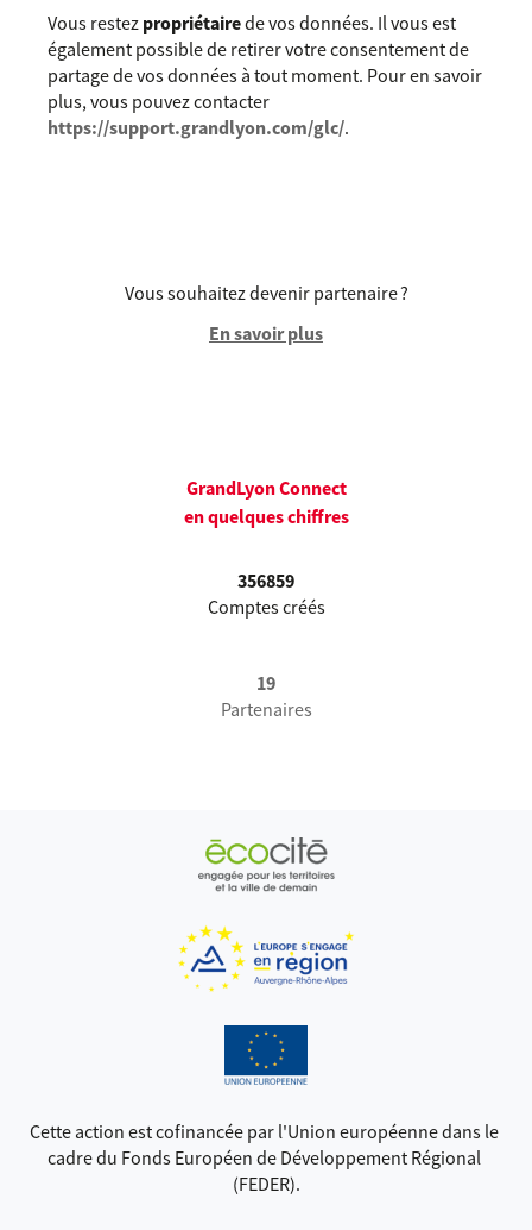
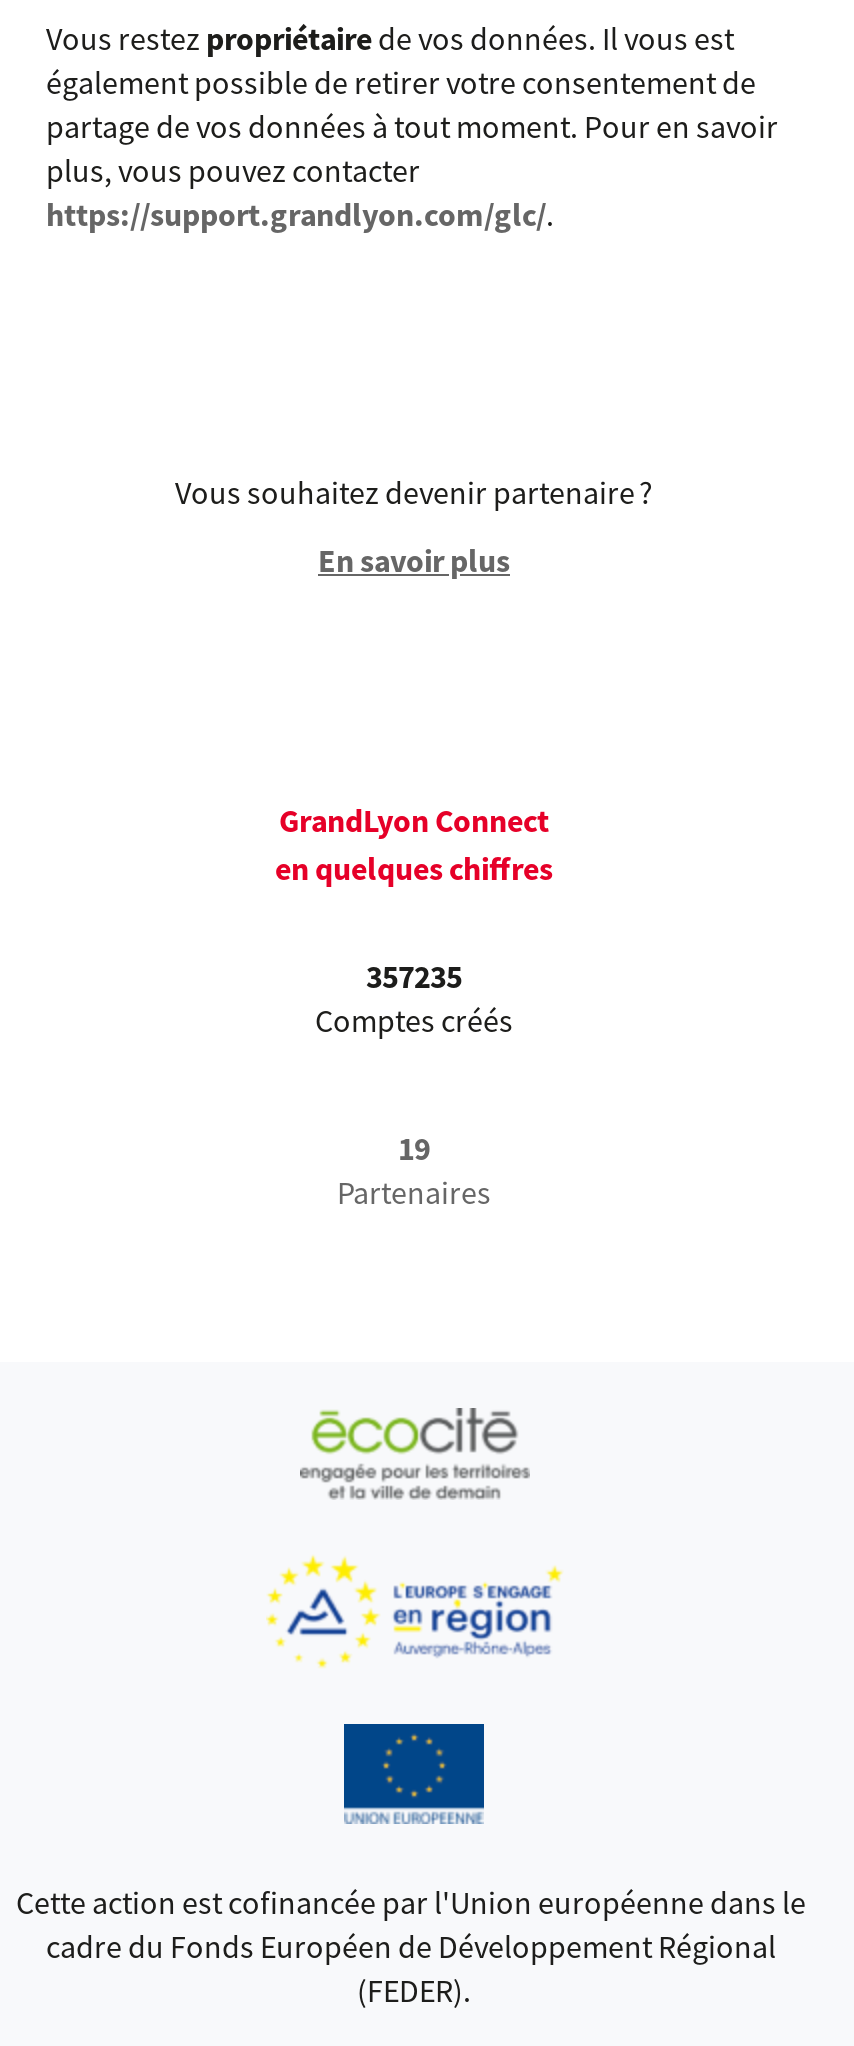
[237,568,294,592] 356859 -> [366,956,462,996] 357235

